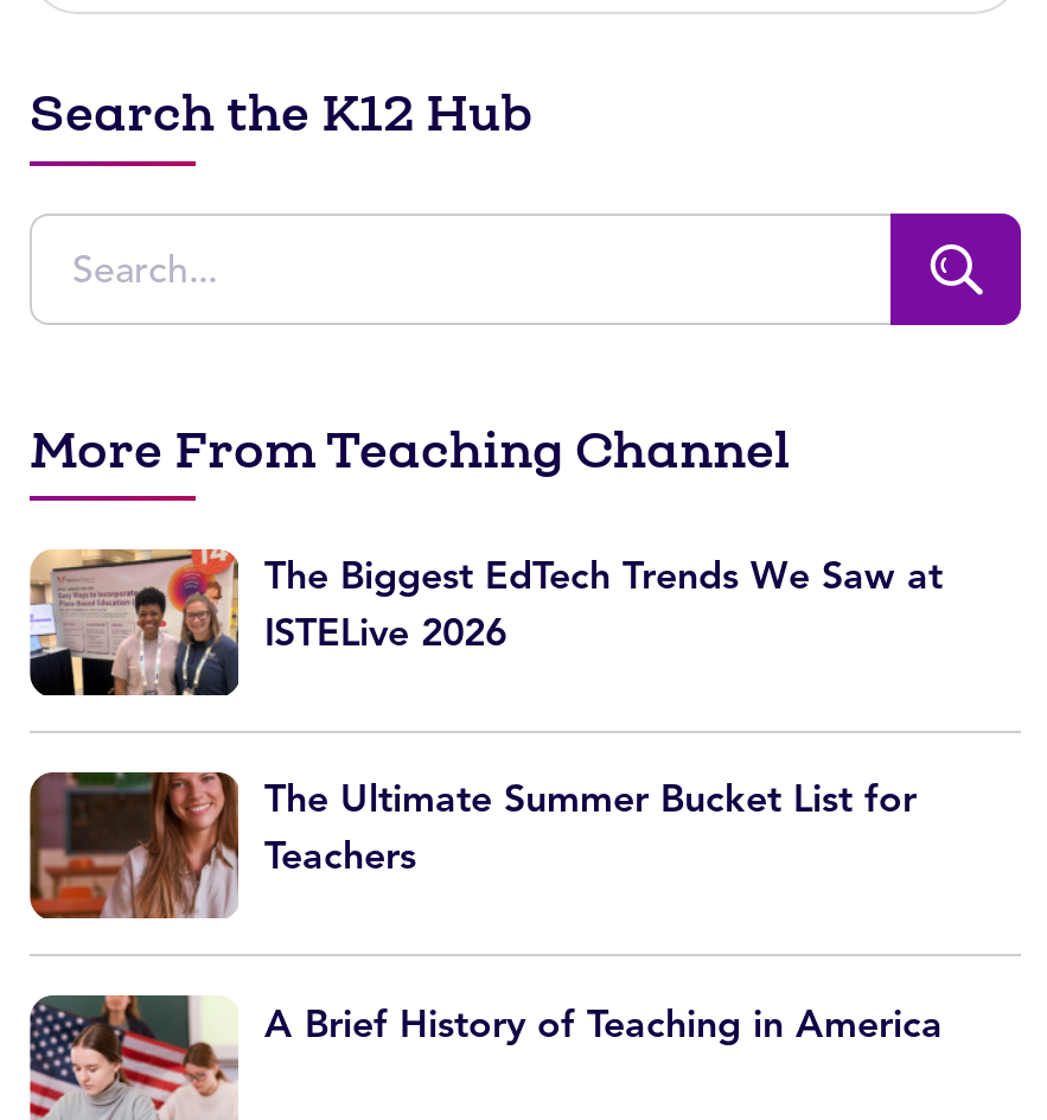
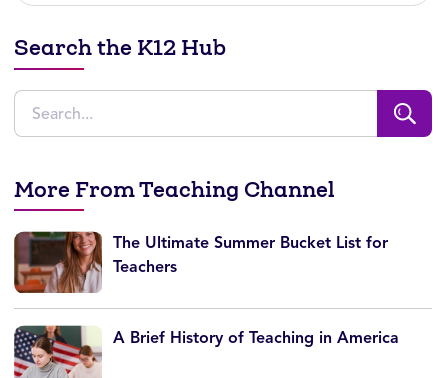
[30,548,943,698] [image] | The Biggest EdTech Trends We Saw at | ISTELive 2026 -> none

